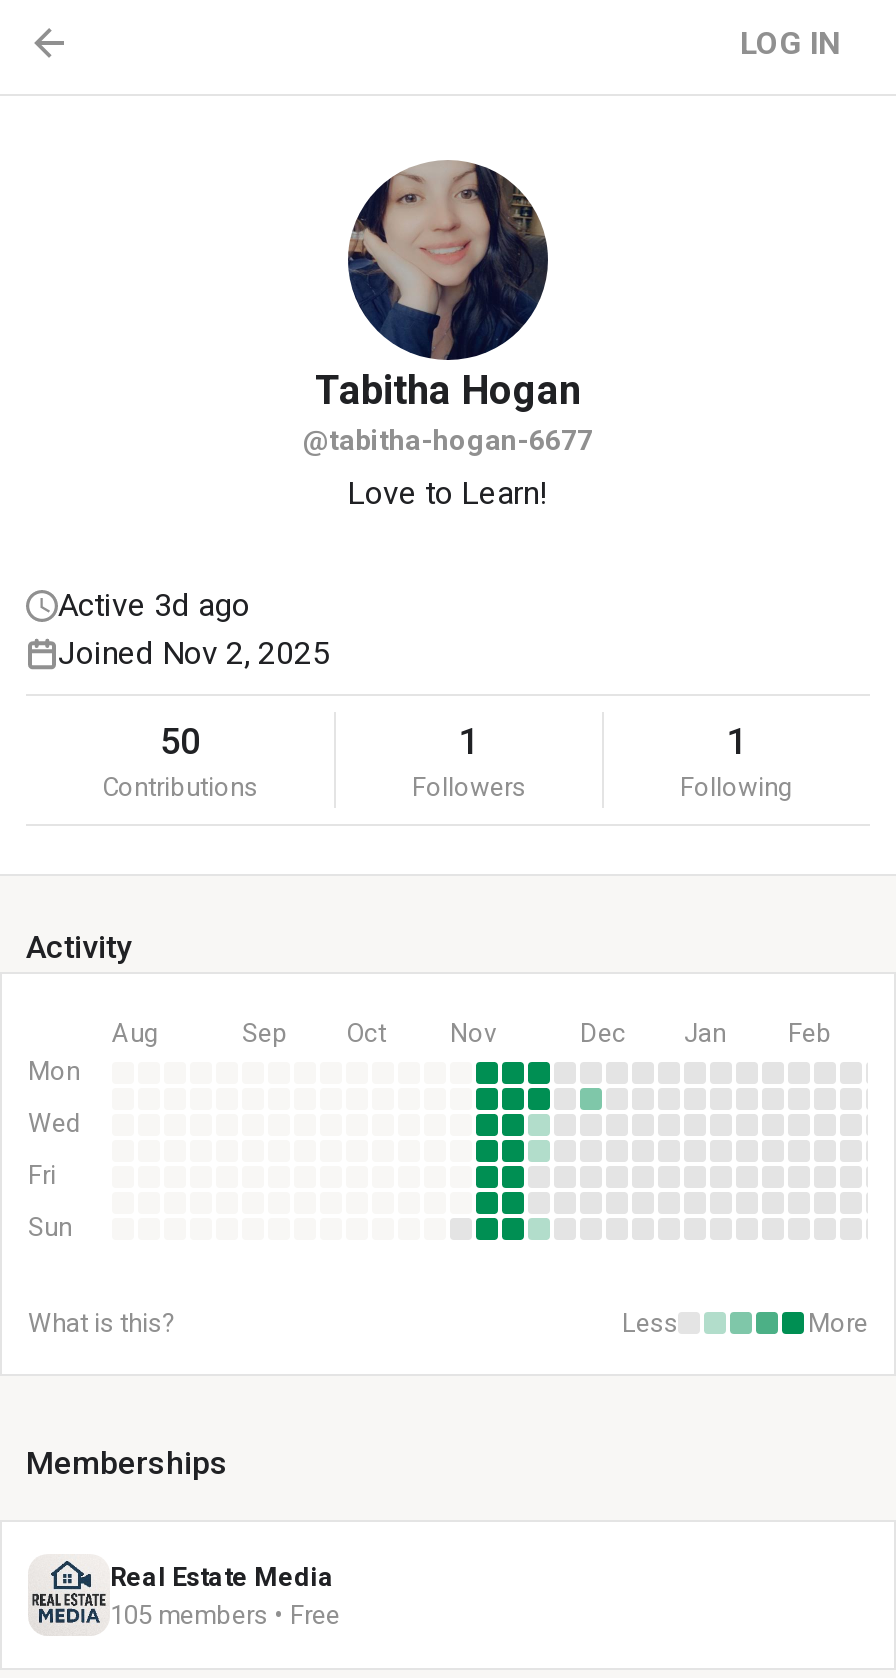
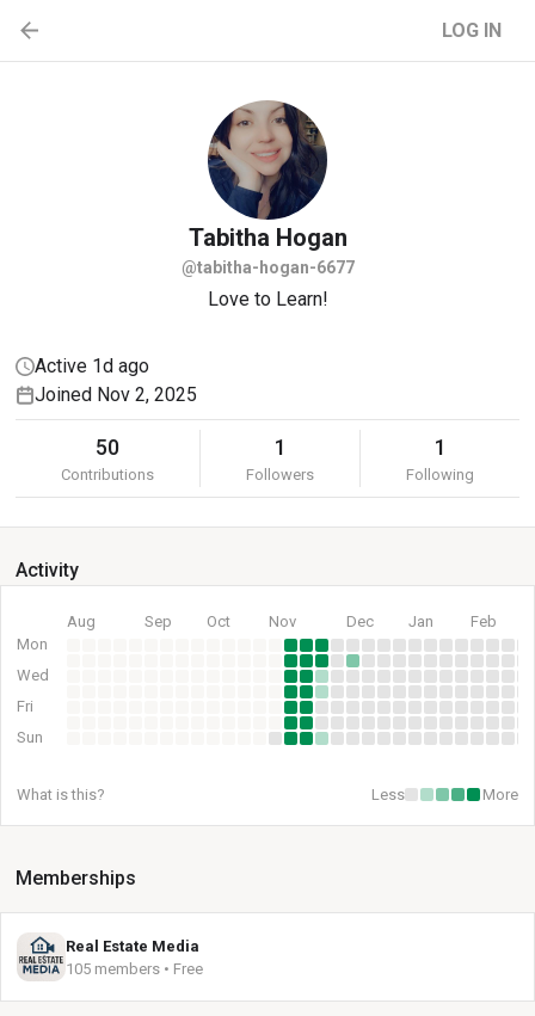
[58,586,250,624] Active 3d ago -> [35,355,149,377] Active 1d ago

